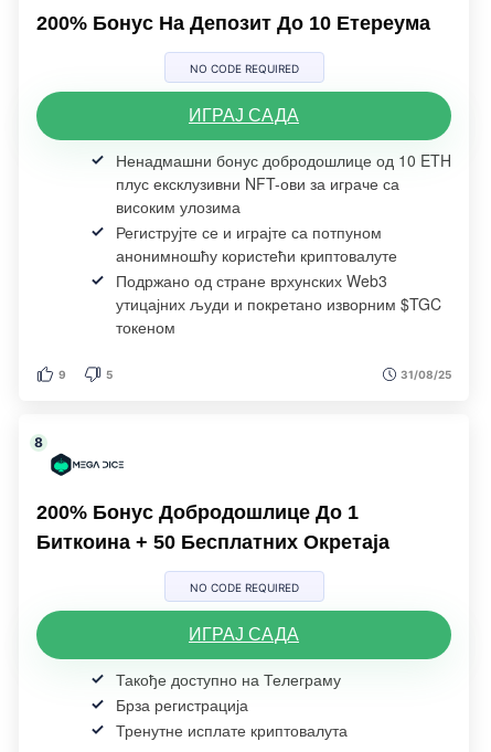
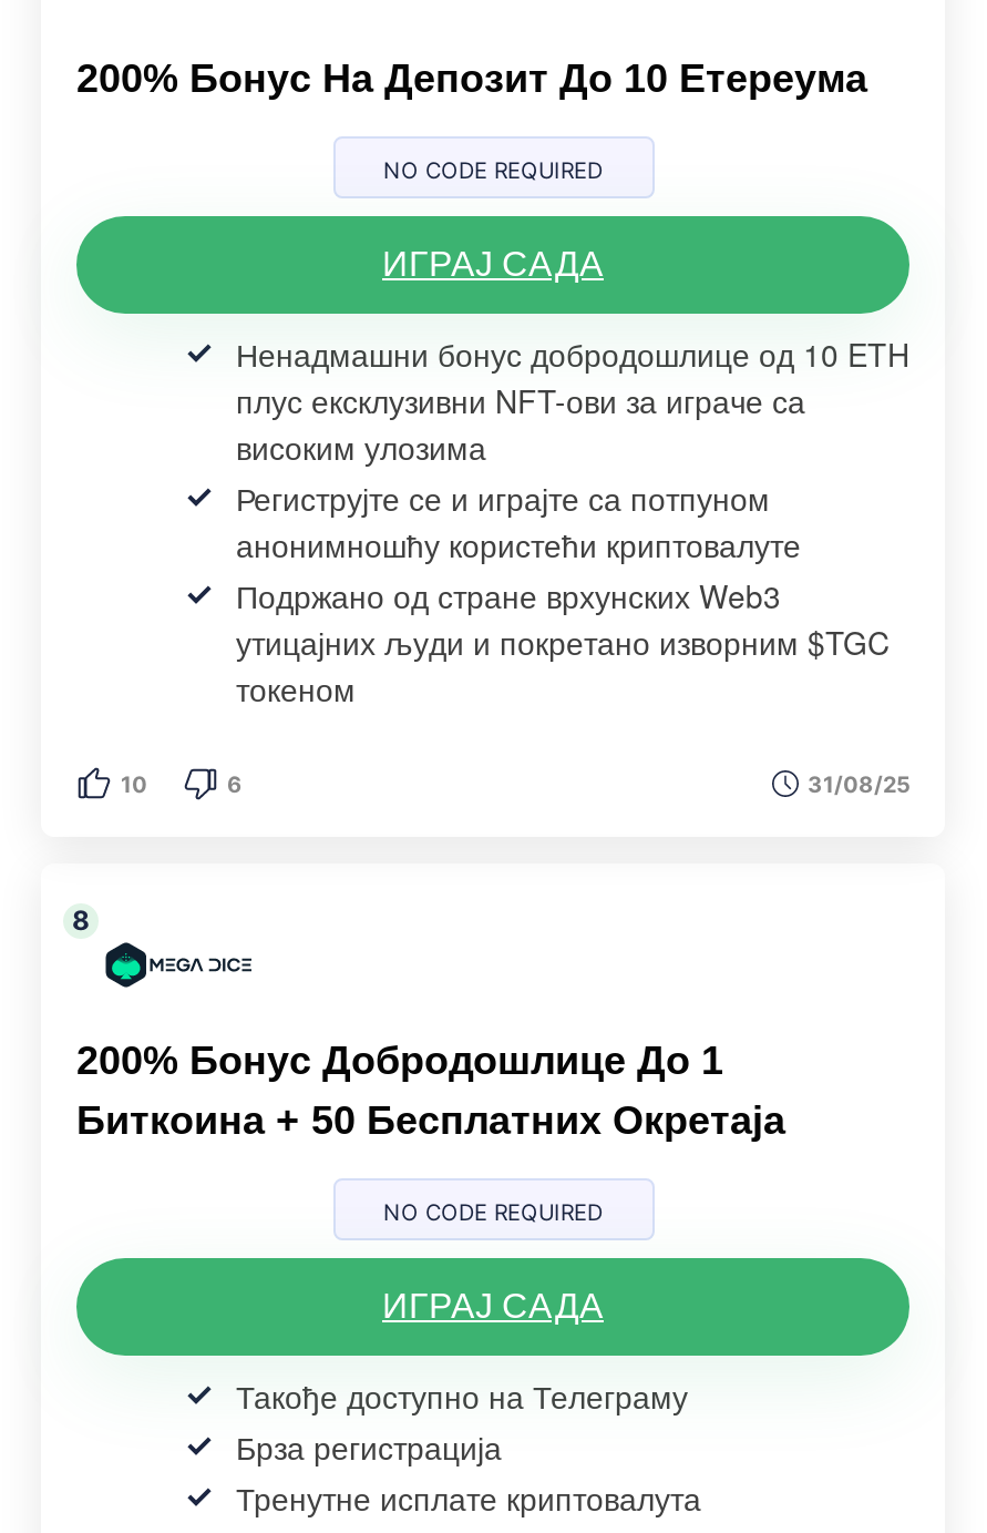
[58,367,66,380] 9 -> [121,769,147,796] 10
[106,367,113,380] 5 -> [227,769,243,796] 6

